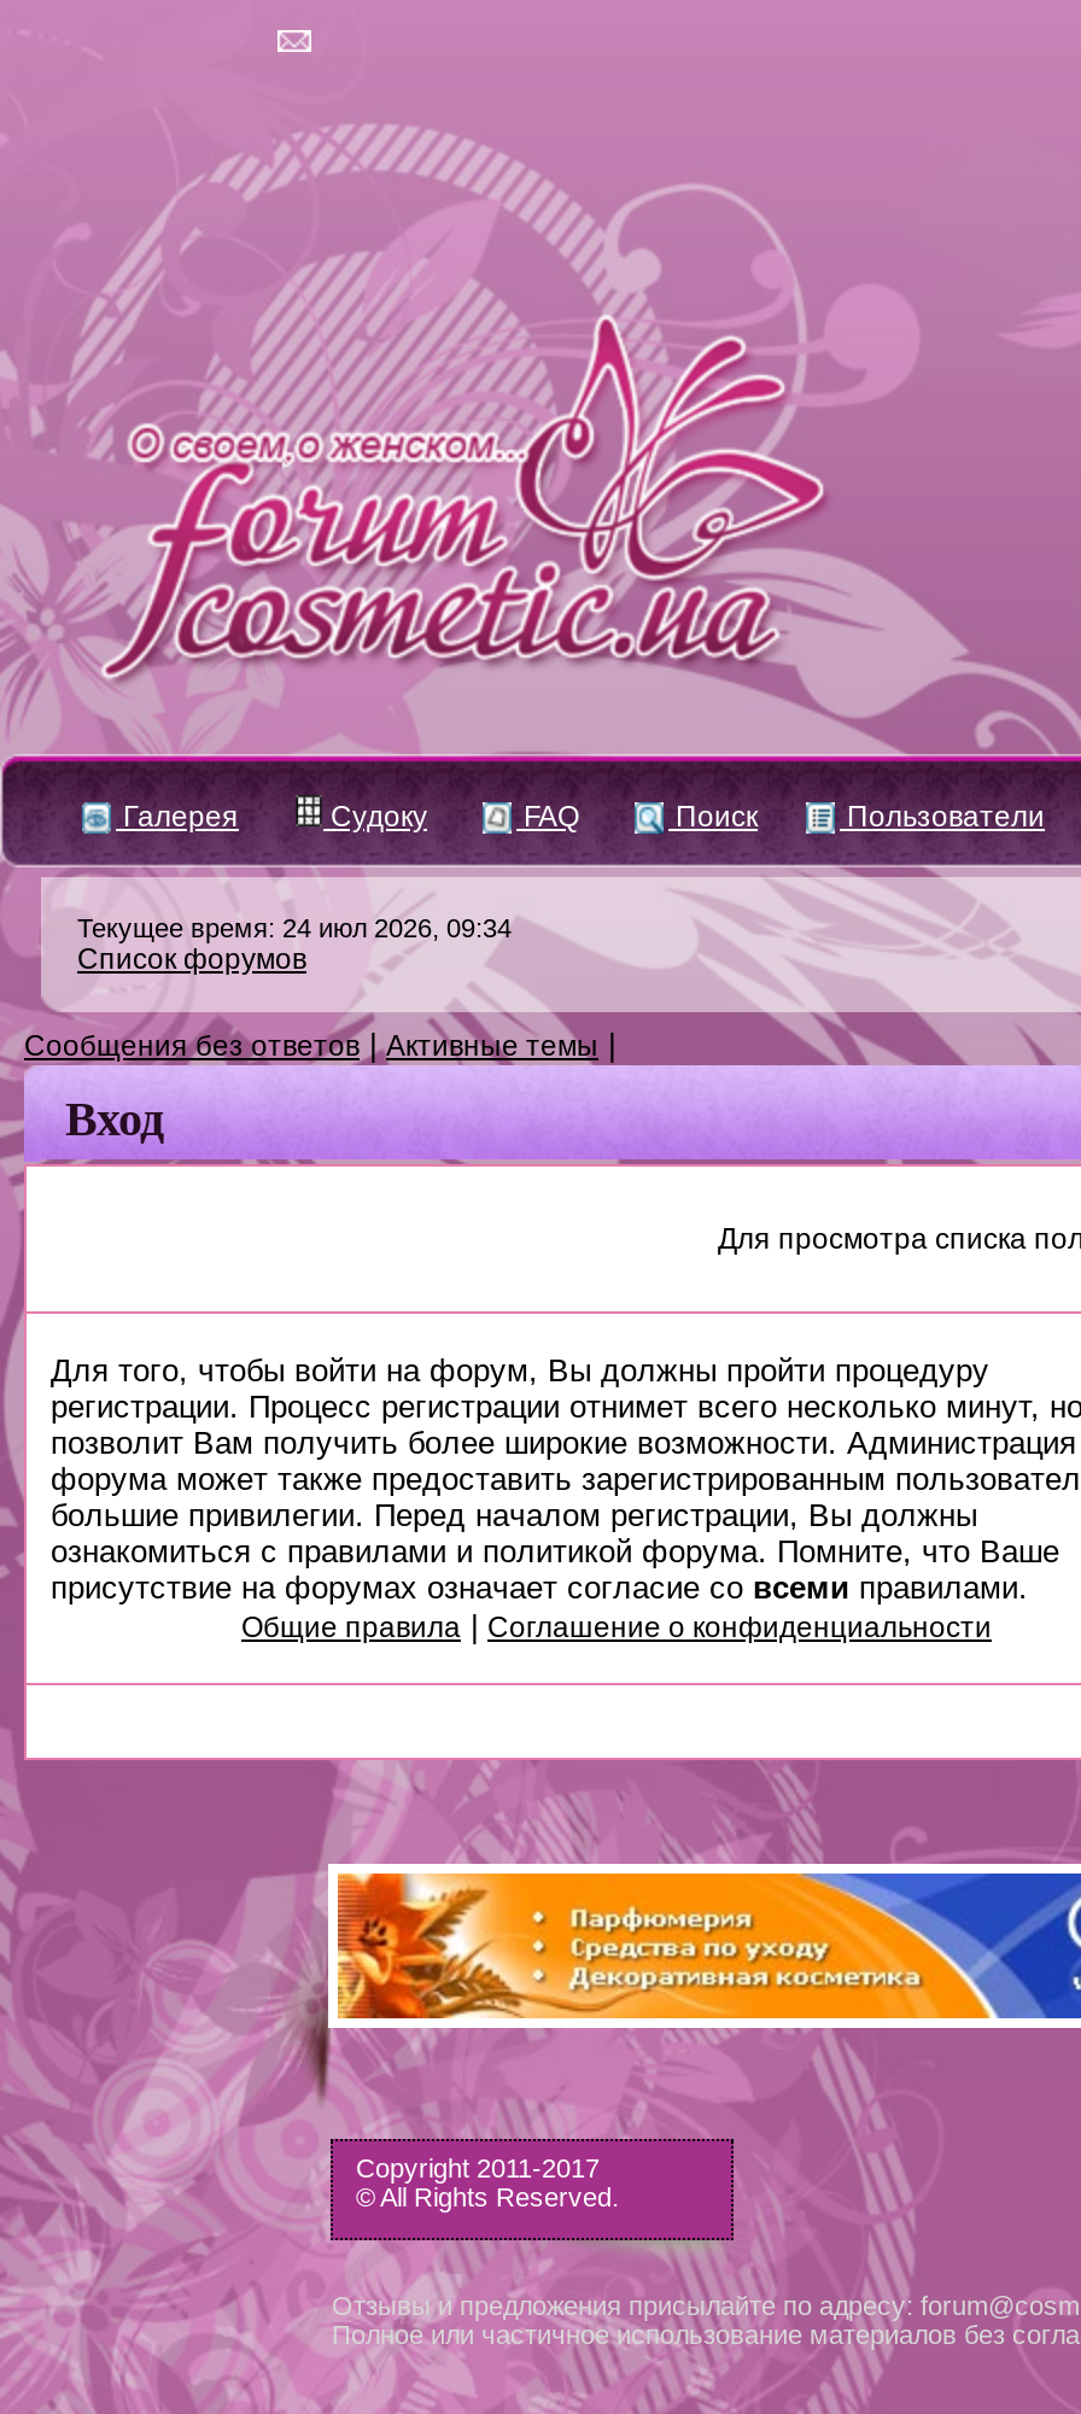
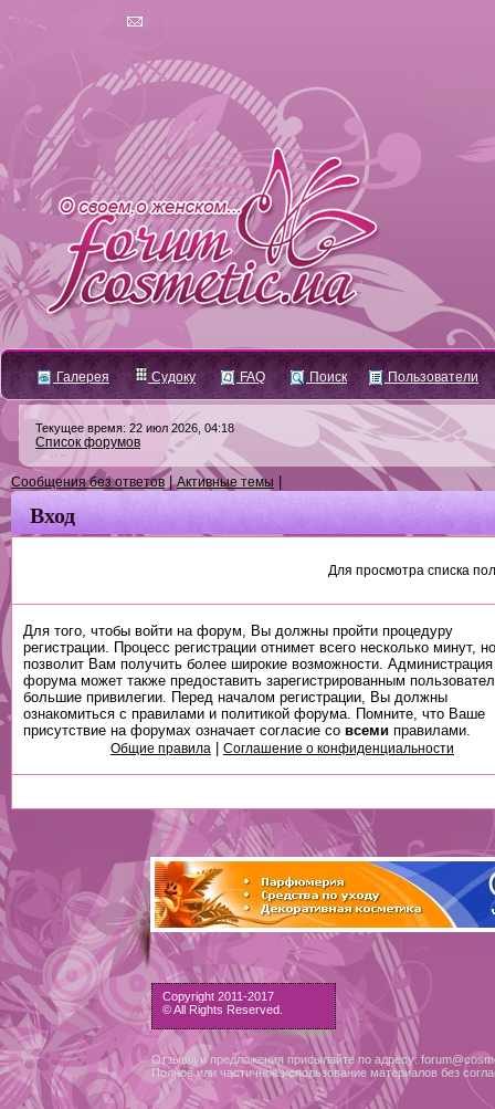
[77,913,512,942] Текущее время: 24 июл 2026, 09:34 -> [35,421,234,435] Текущее время: 22 июл 2026, 04:18

